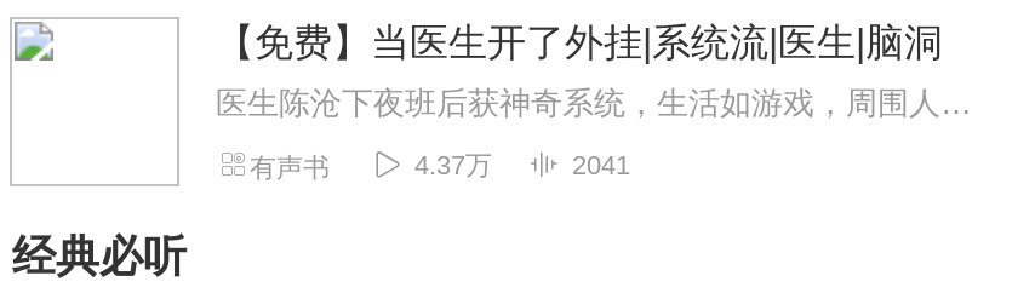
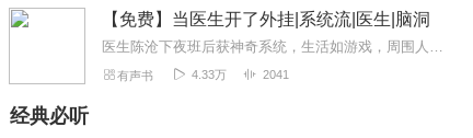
[414,150,492,179] 4.37万 -> [192,68,227,81] 4.33万

